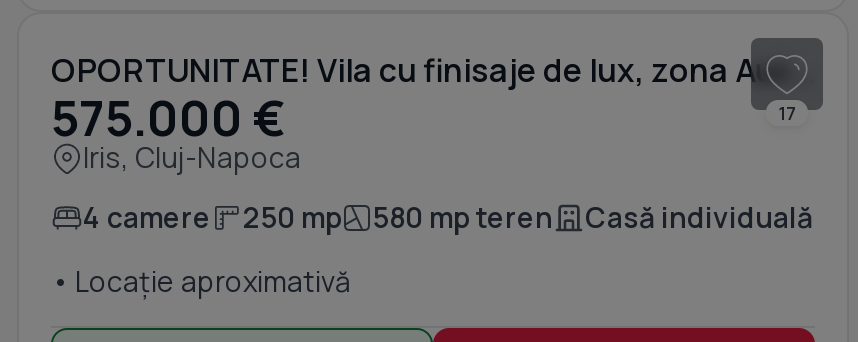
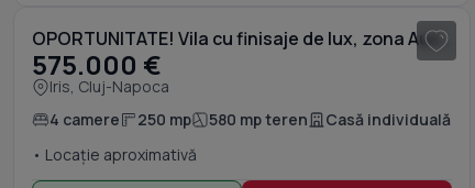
[778,100,796,126] 17 -> none

